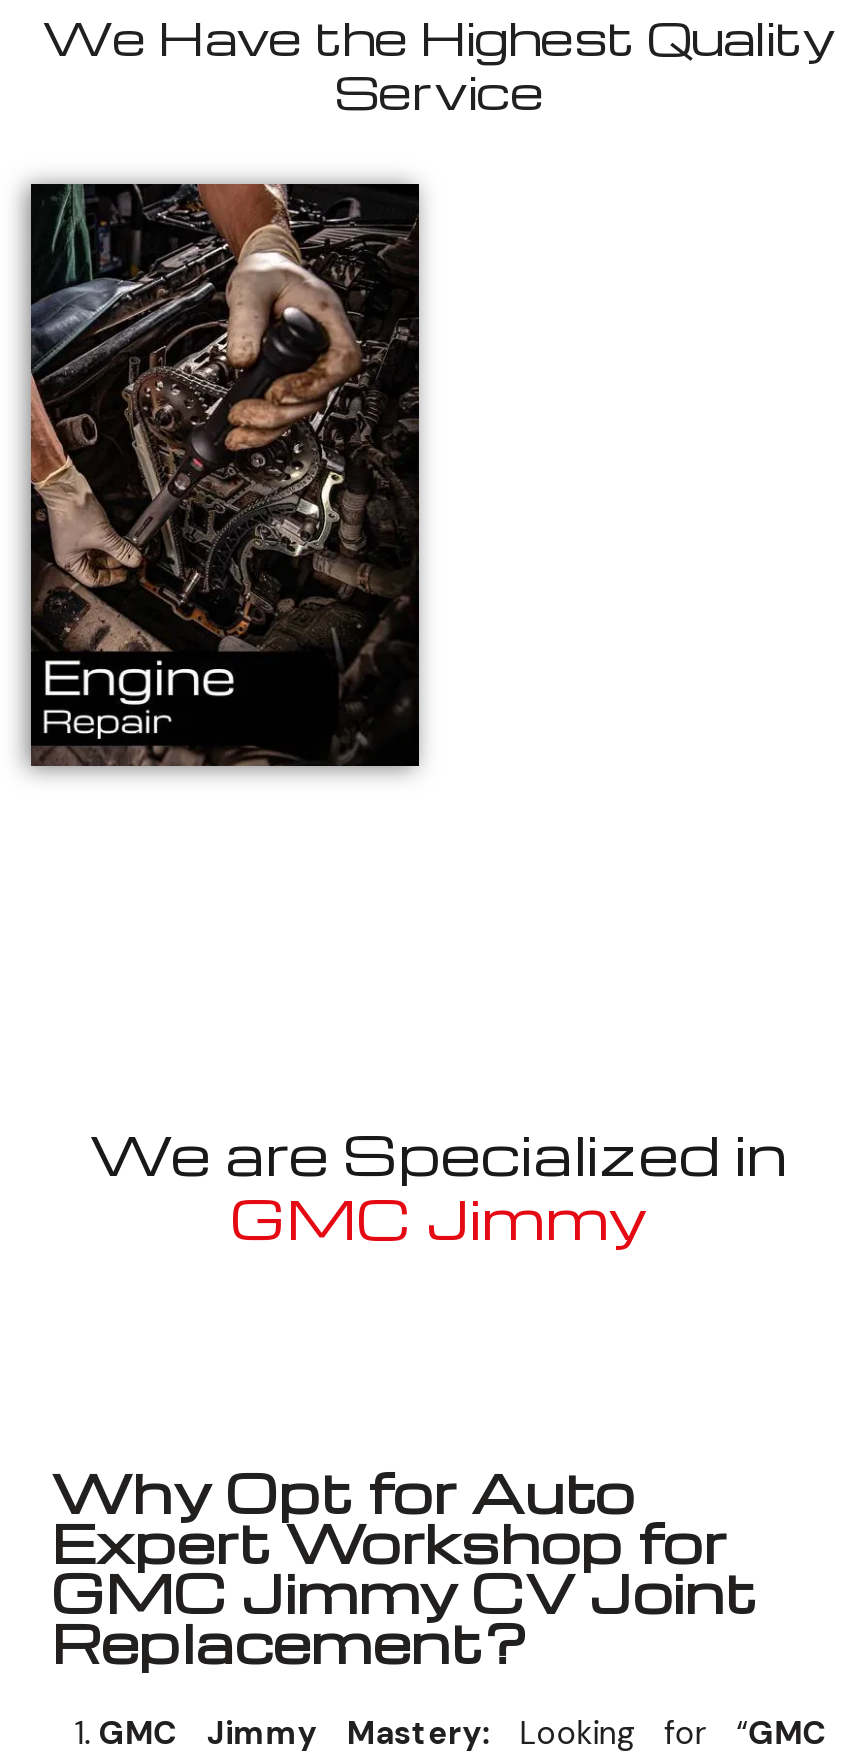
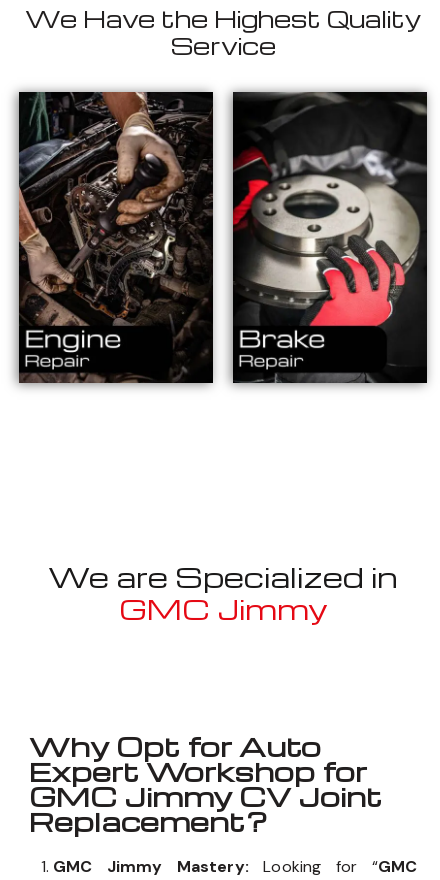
none -> [227,89,429,388] [image]

